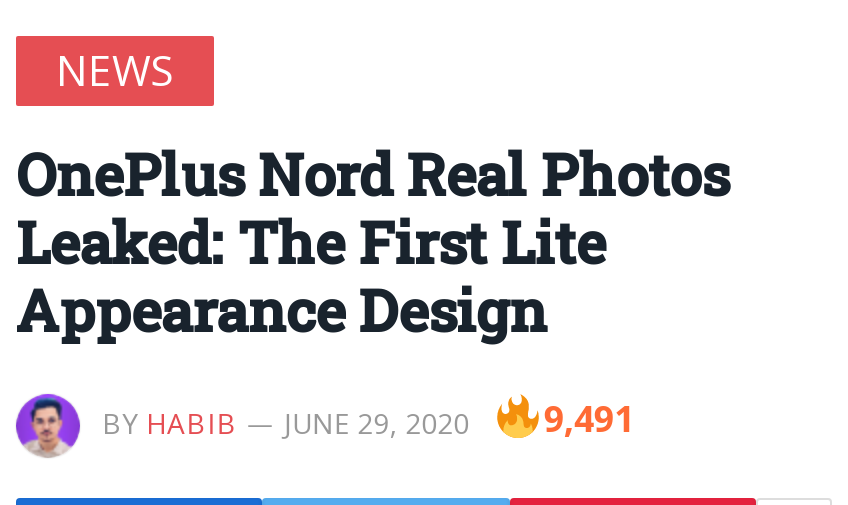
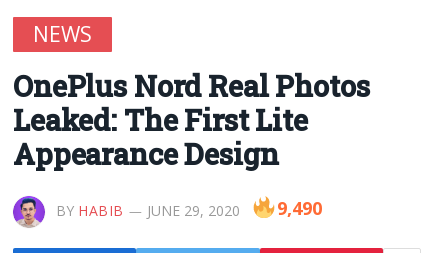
[102,393,634,442] BY HABIB JUNE 29, 2020 9,491 -> [56,195,322,220] BY HABIB JUNE 29, 2020 9,490

